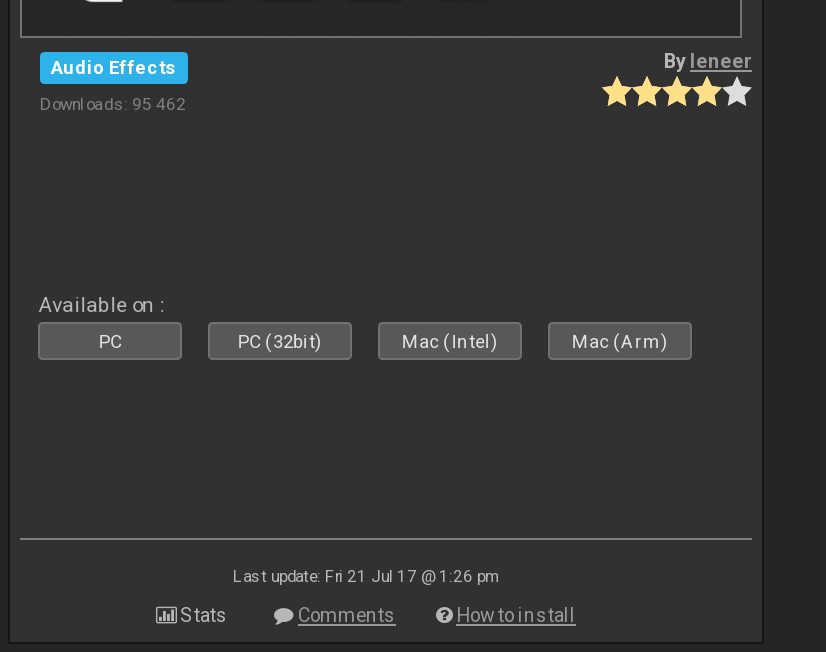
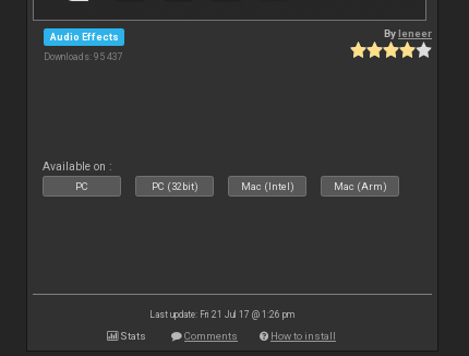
[40,93,186,113] Downloads: 95 462 -> [44,51,123,62] Downloads: 95 437

